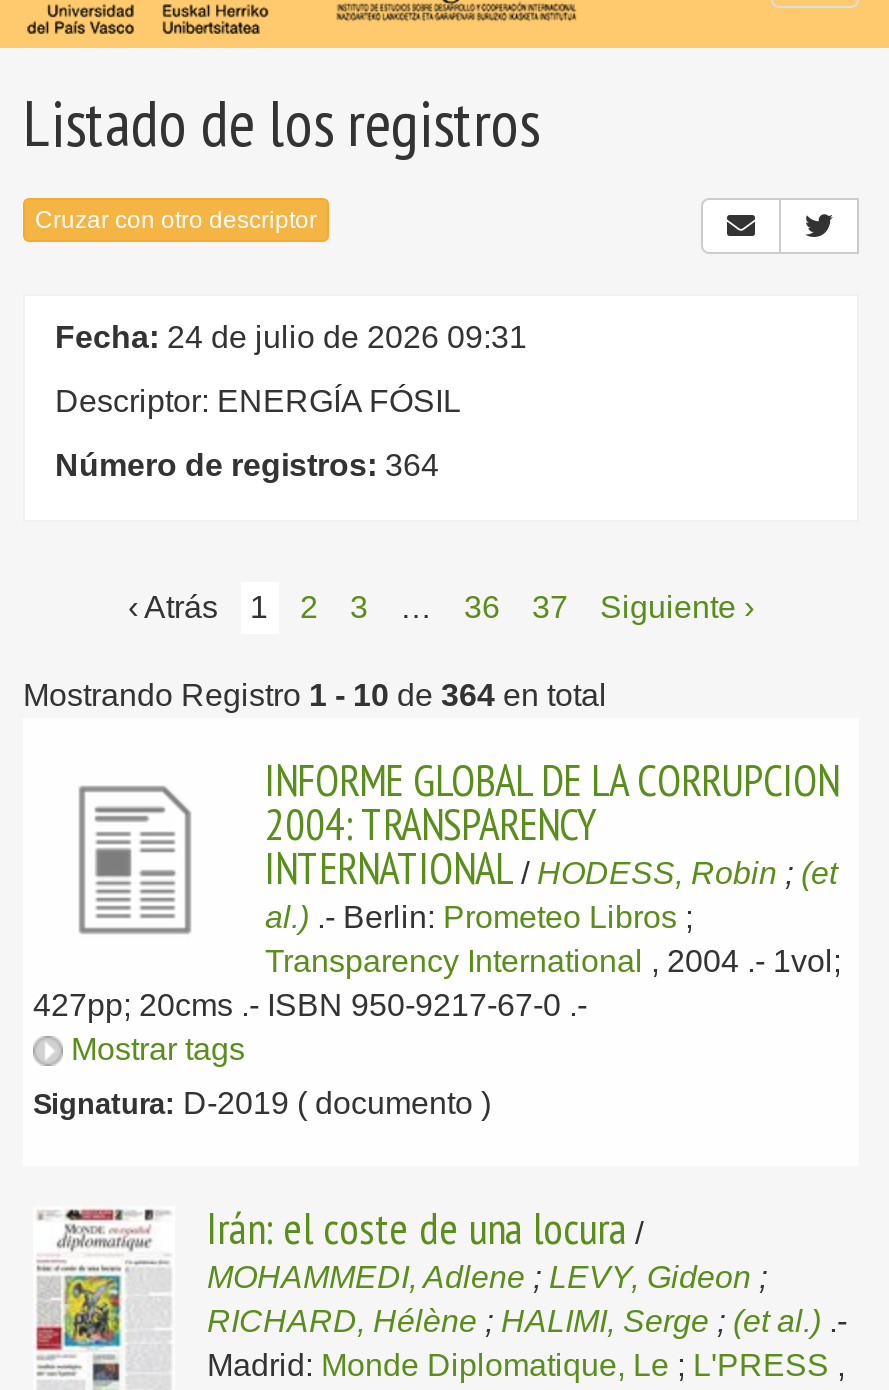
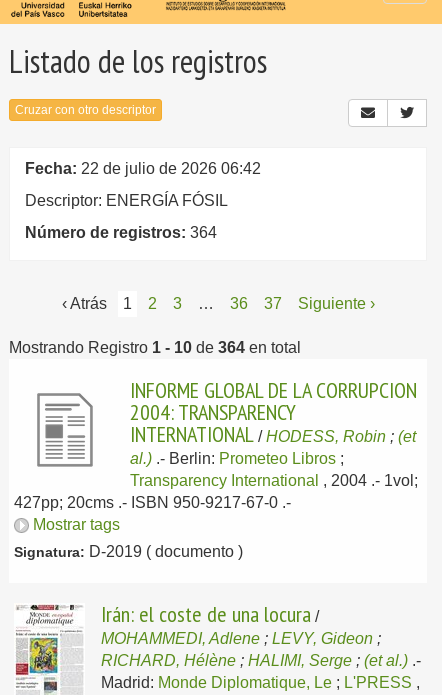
[55,320,527,354] Fecha: 24 de julio de 2026 09:31 -> [25,160,261,177] Fecha: 22 de julio de 2026 06:42

